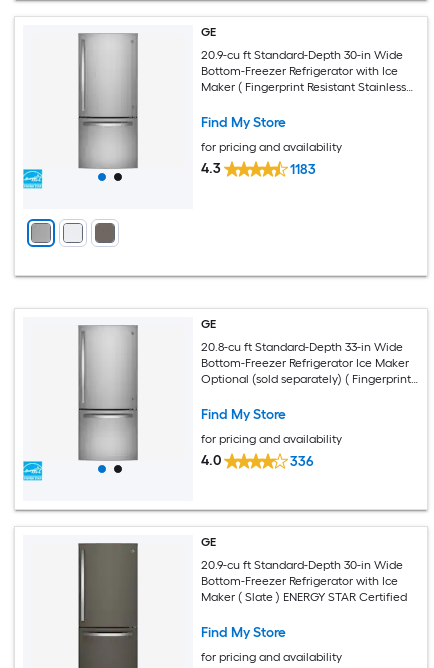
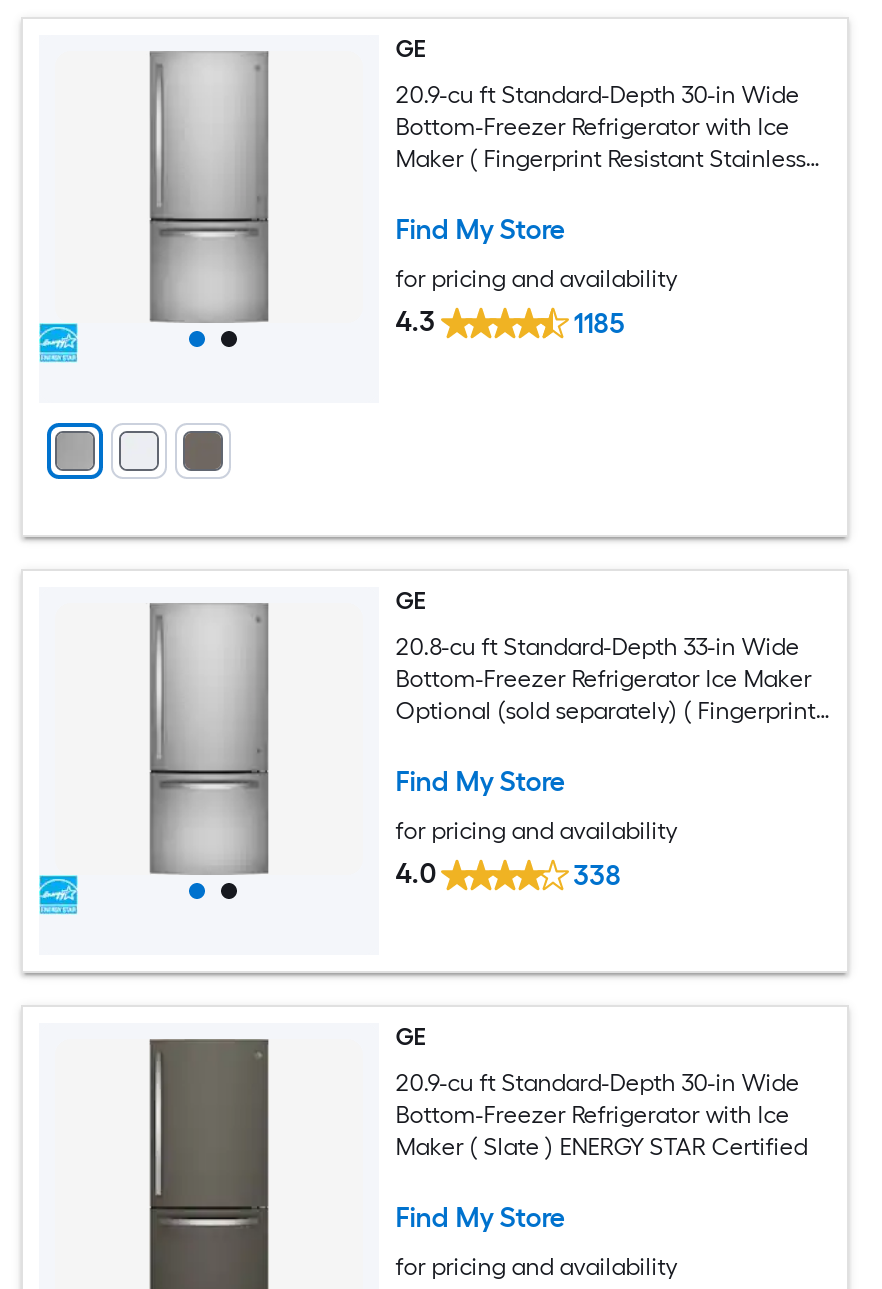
[290,161,316,178] 1183 -> [573,308,625,342] 1185
[290,453,314,470] 336 -> [573,860,621,894] 338

